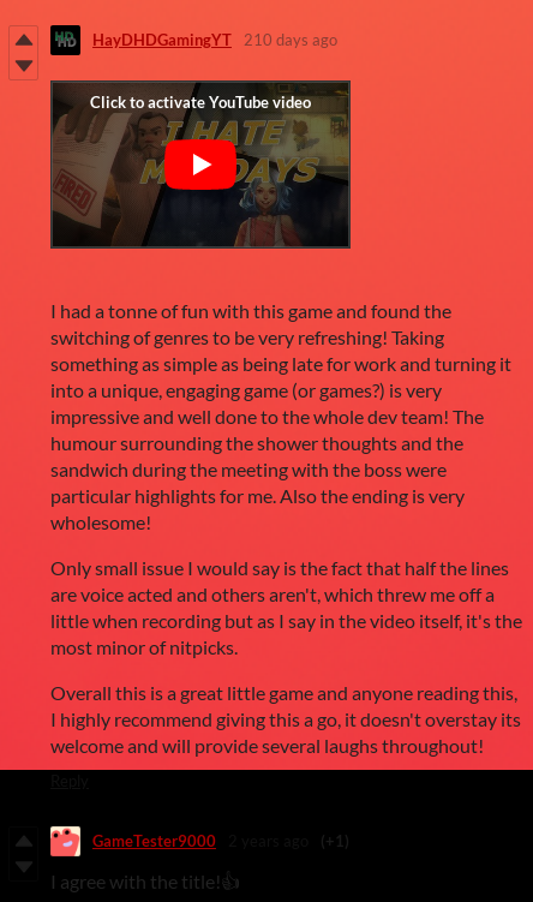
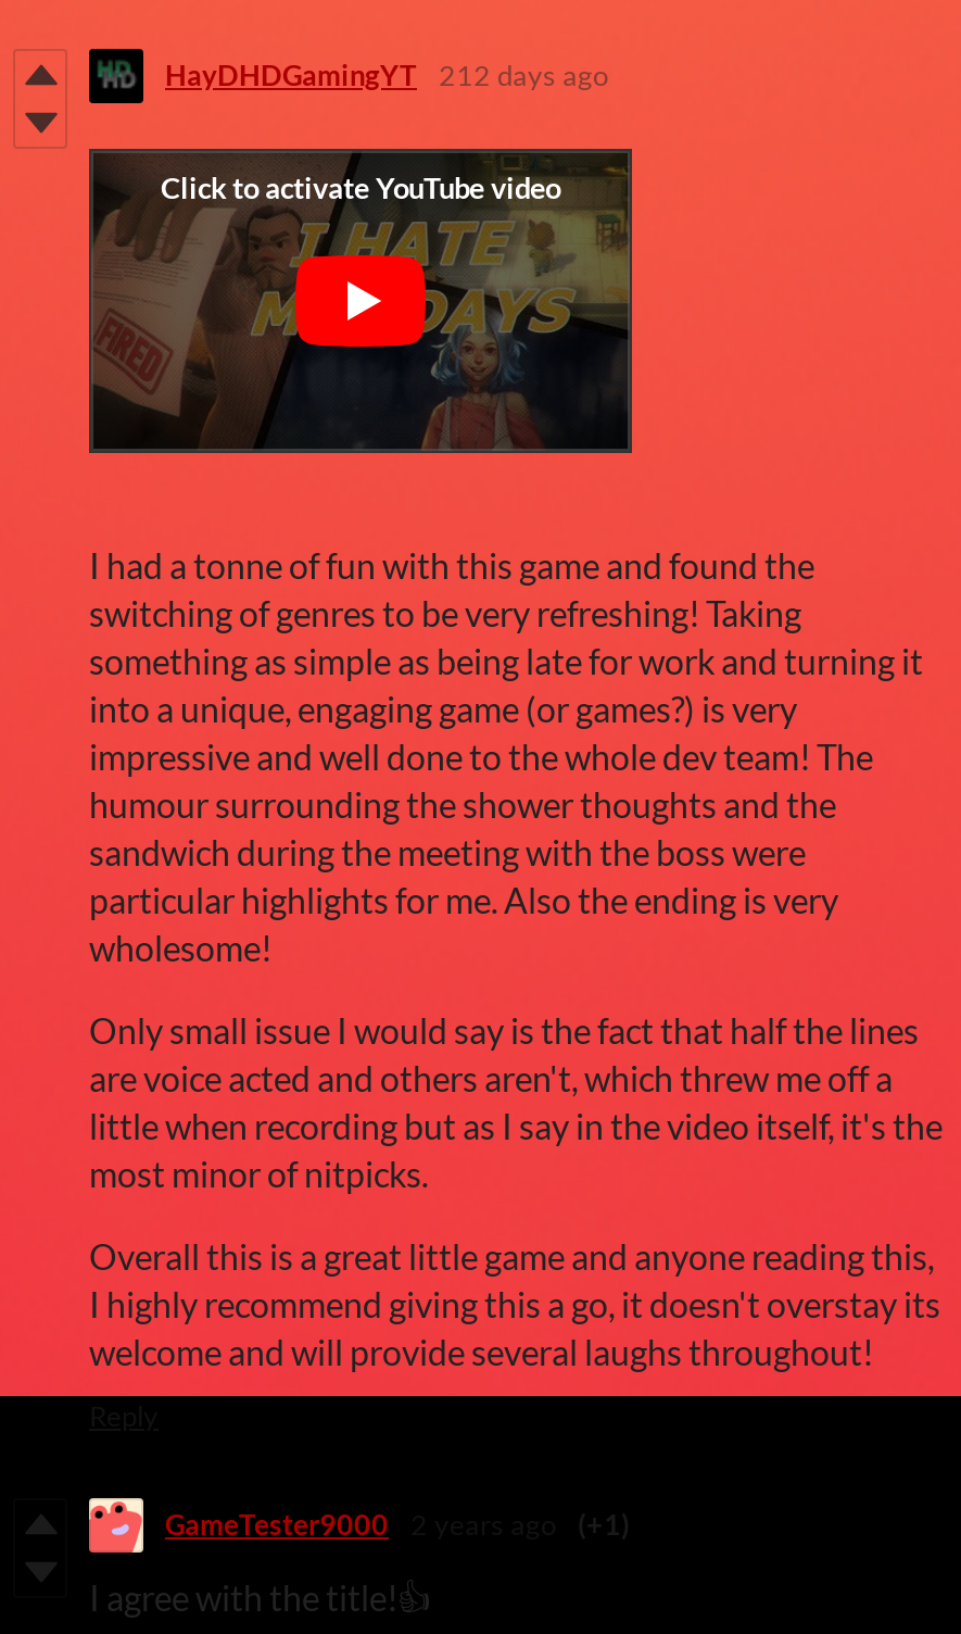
[92,30,337,49] HayDHDGamingYT 210 days ago -> [165,58,608,93] HayDHDGamingYT 212 days ago

